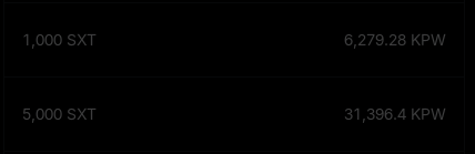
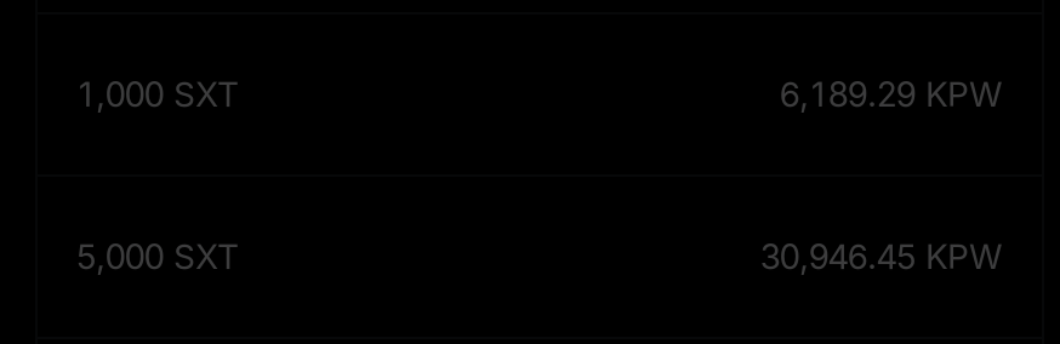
[344,30,446,49] 6,279.28 KPW -> [780,73,1003,114] 6,189.29 KPW
[344,104,446,123] 31,396.4 KPW -> [760,235,1003,276] 30,946.45 KPW

